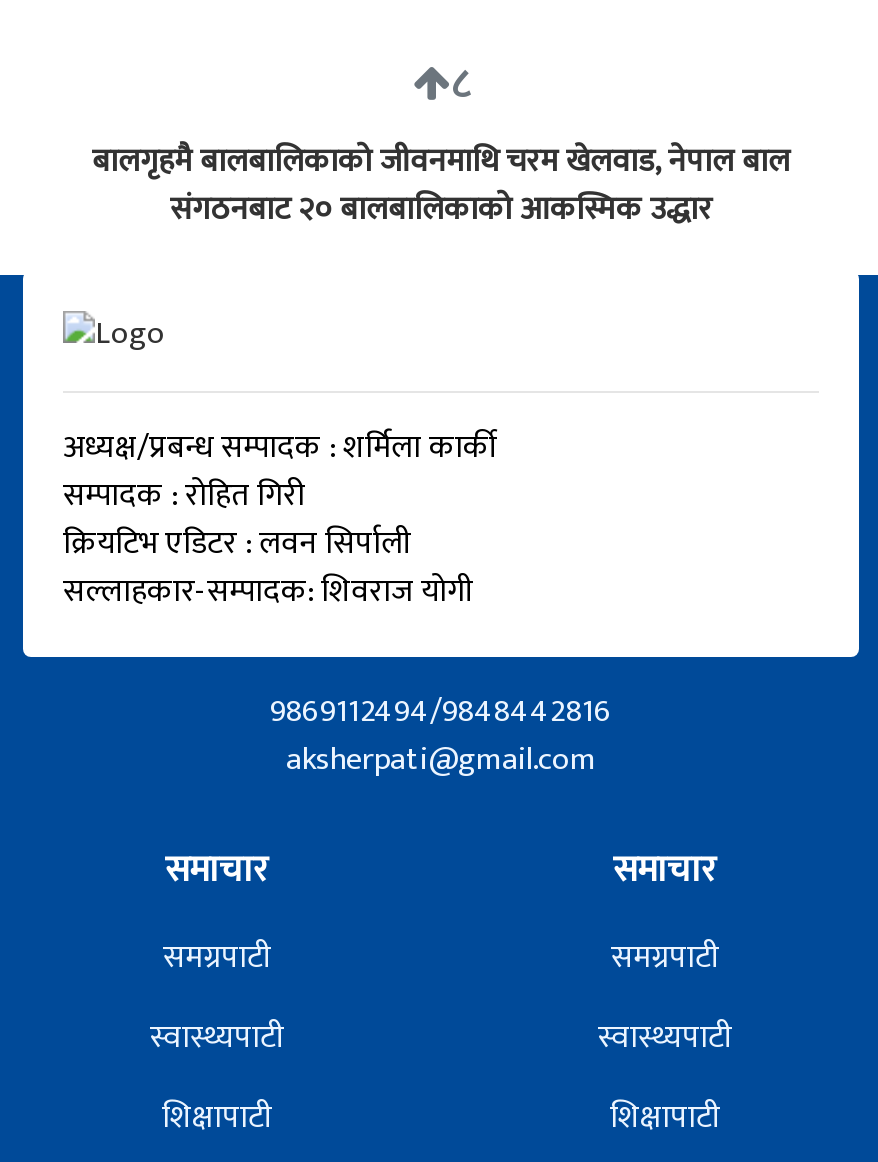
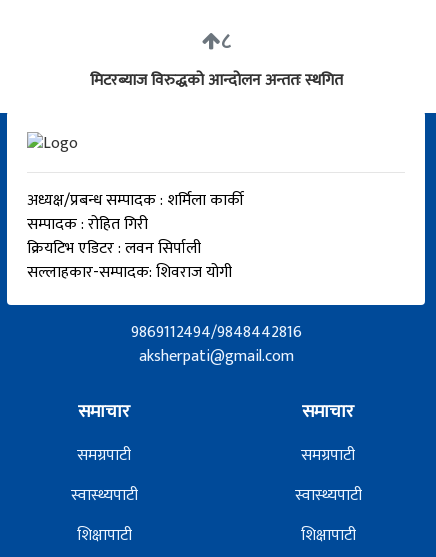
[92,135,790,237] बालगृहमै बालबालिकाको जीवनमाथि चरम खेलवाड, नेपाल बाल | संगठनबाट २० बालबालिकाको आकस्मिक उद्धार -> [89,67,342,94] मिटरब्याज विरुद्धको आन्दोलन अन्ततः स्थगित

